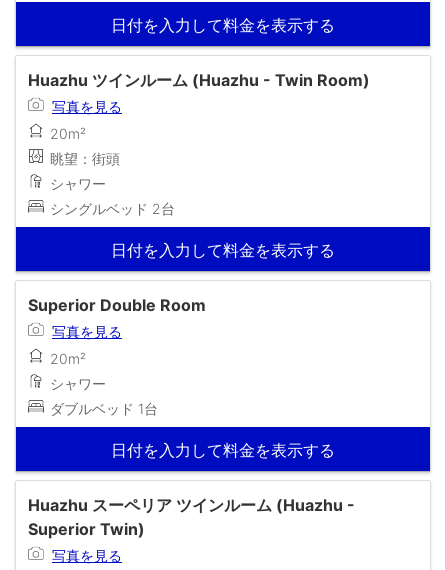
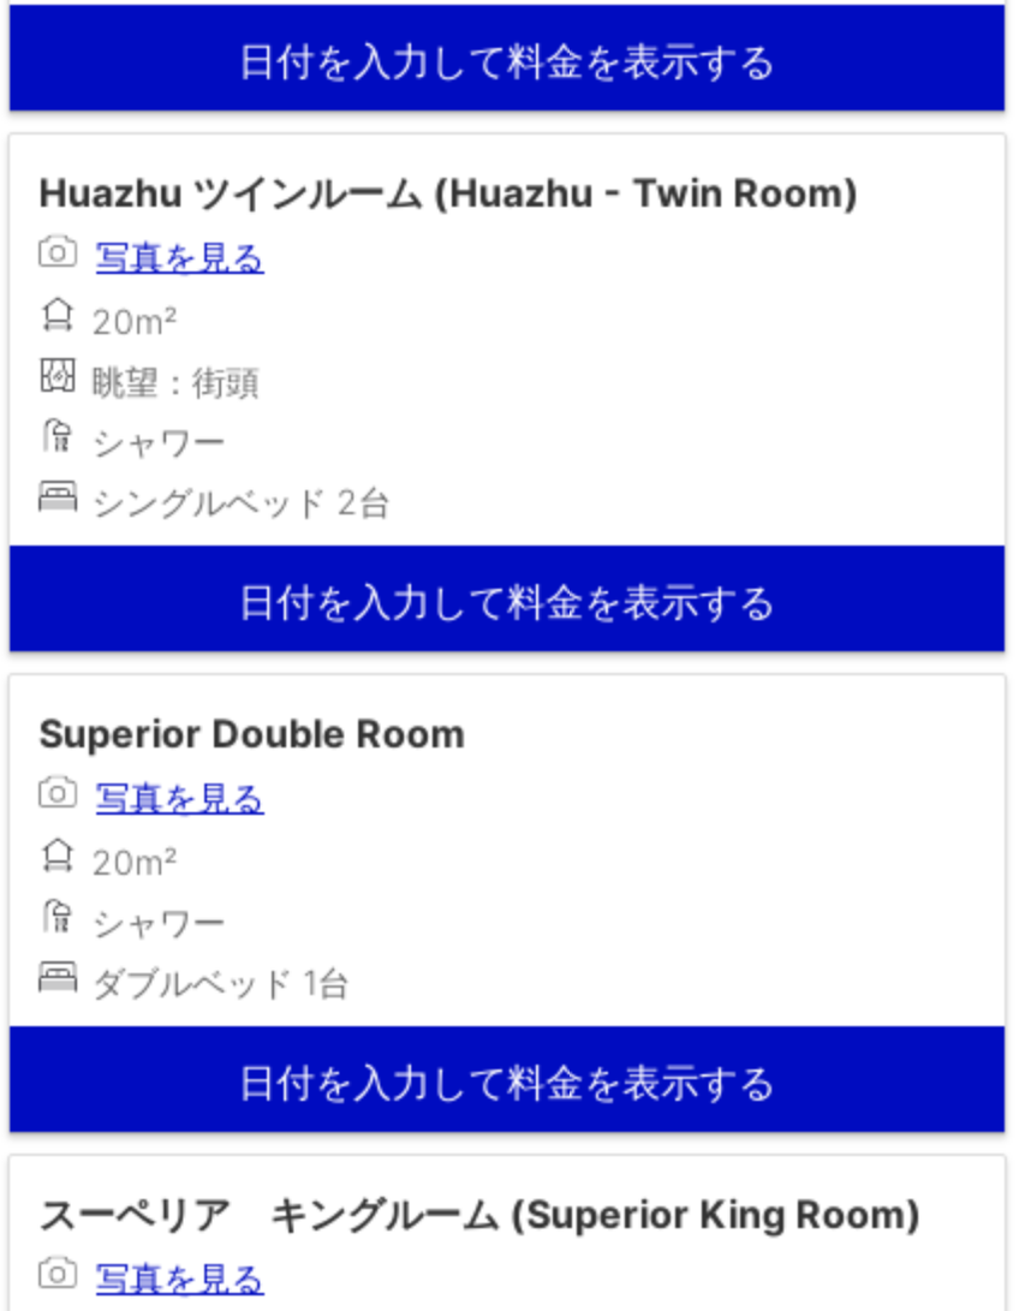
[28,495,355,539] Huazhu スーペリア ツインルーム (Huazhu - | Superior Twin) -> [38,1190,923,1238] スーペリア キングルーム (Superior King Room)

